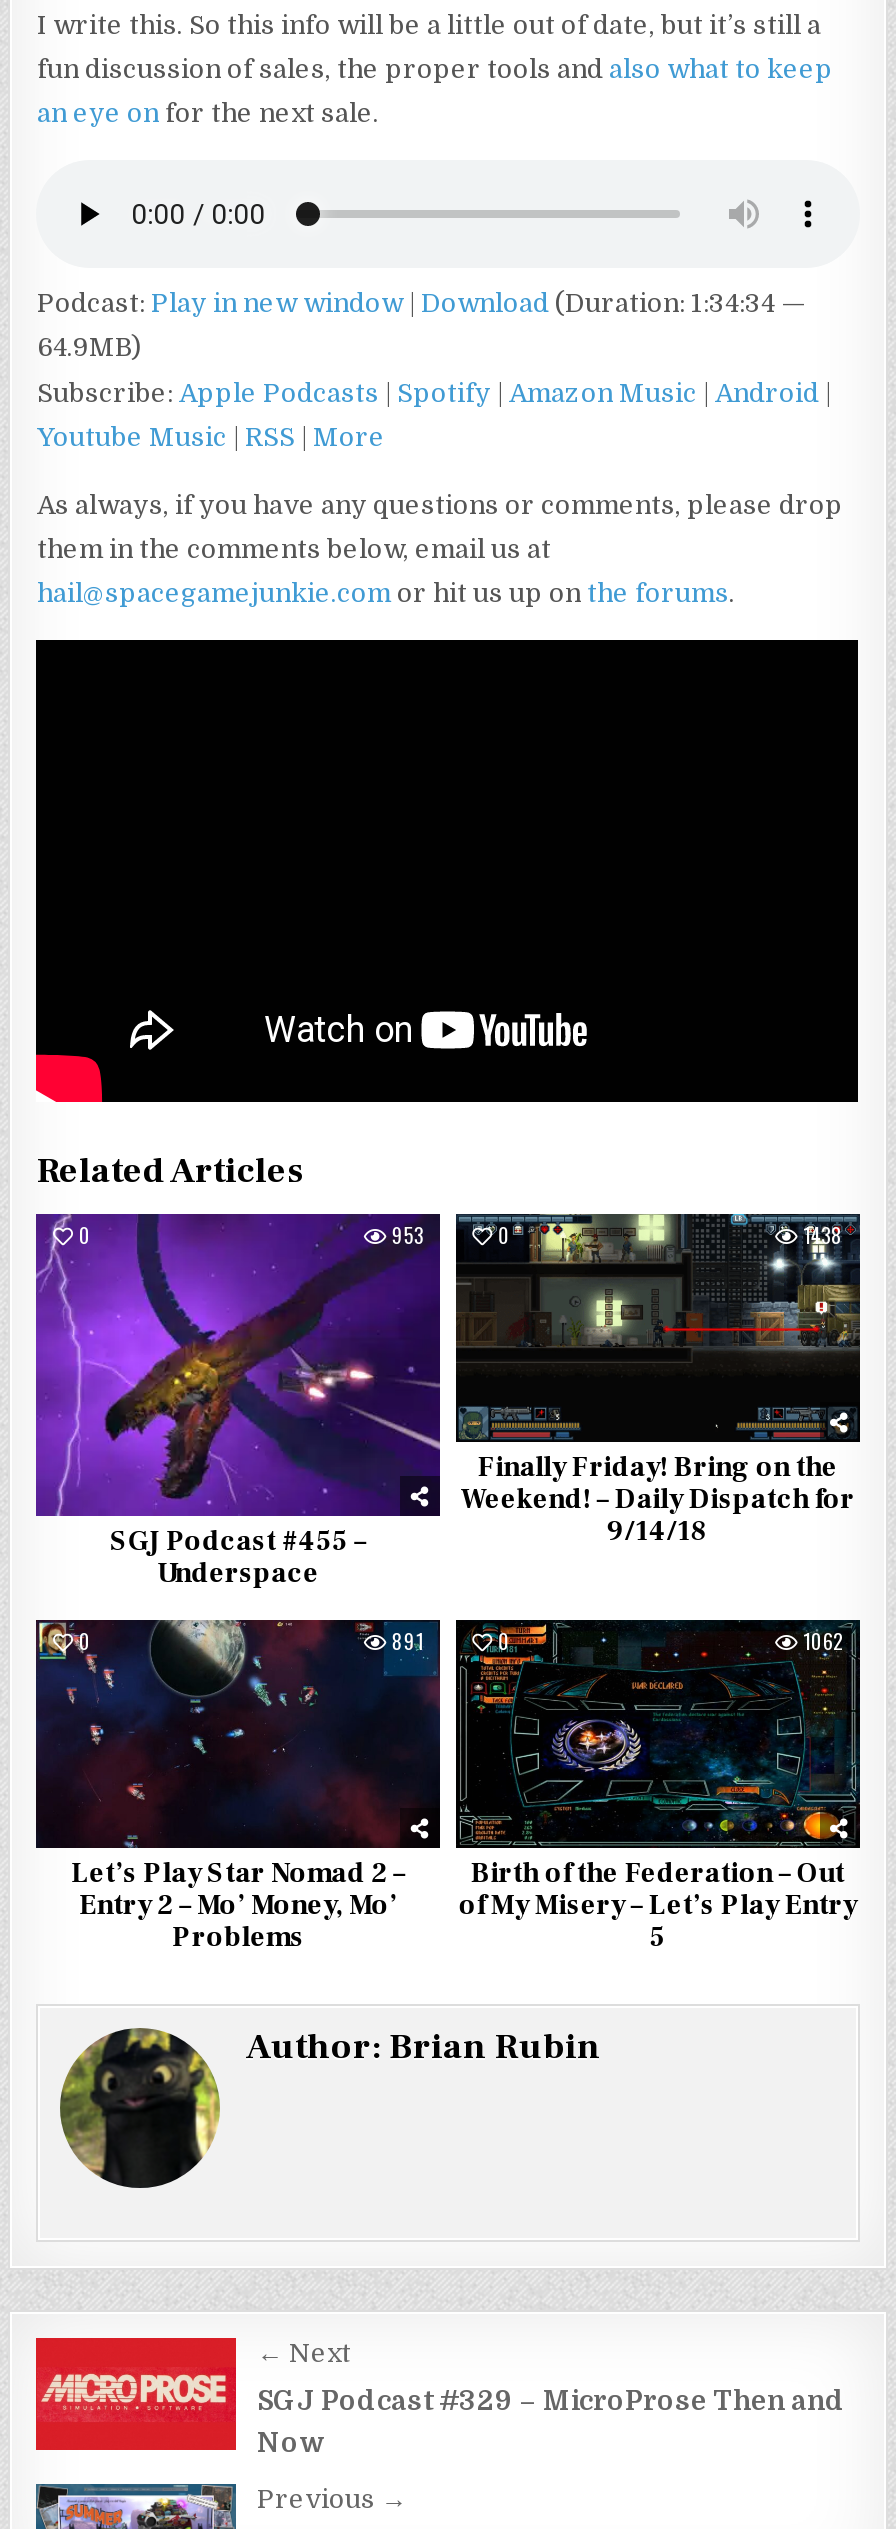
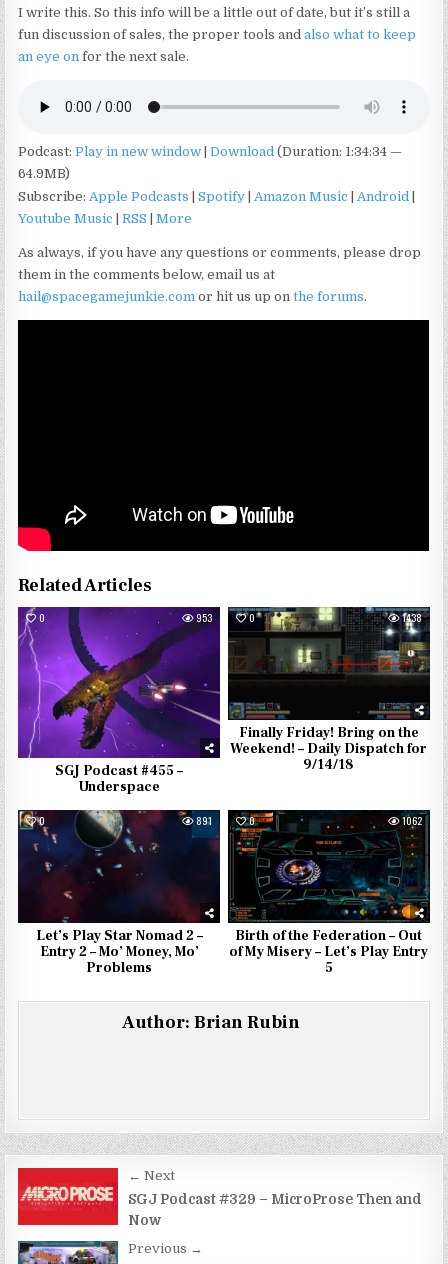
[58,2026,222,2190] [image] -> none

